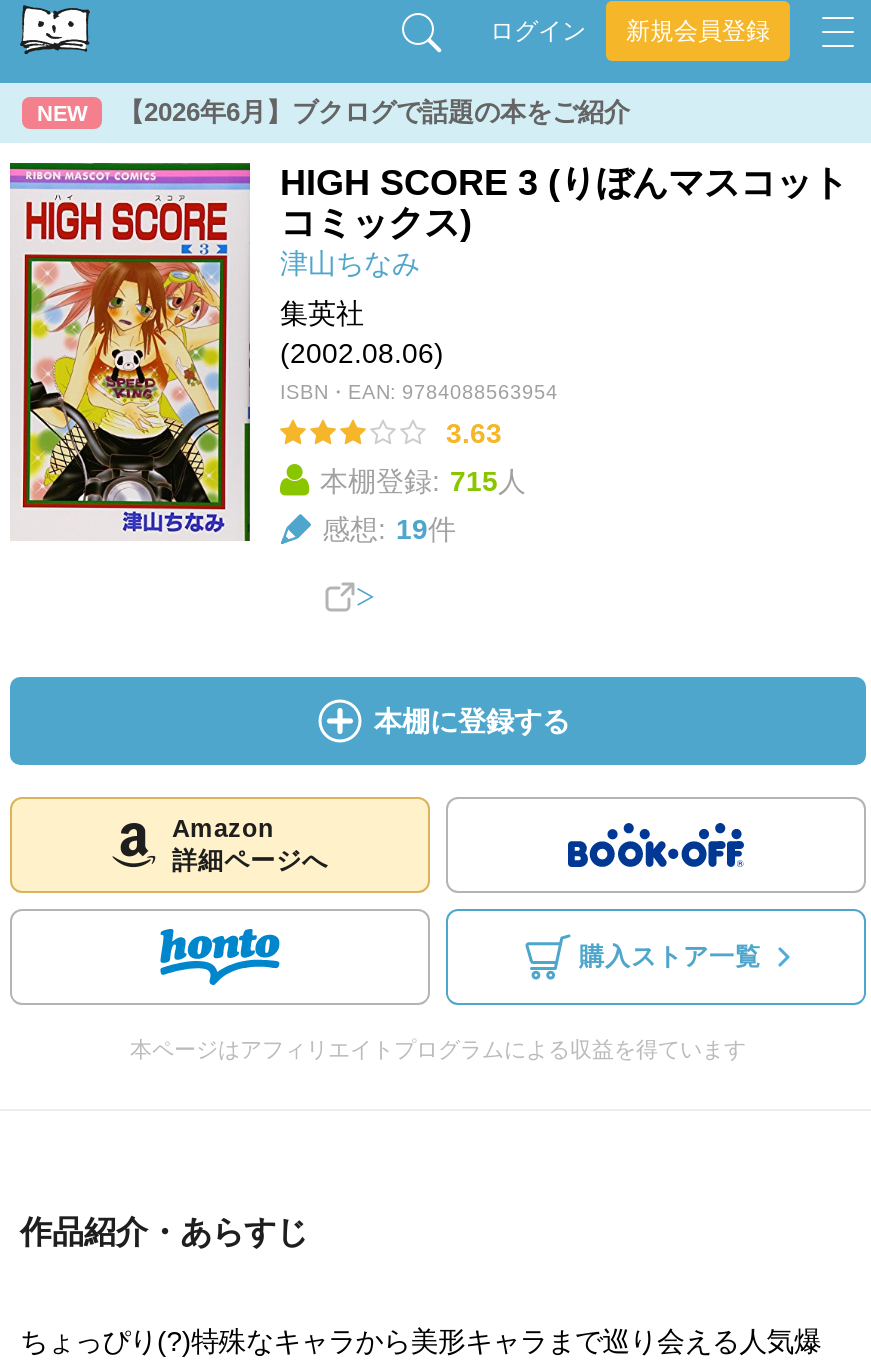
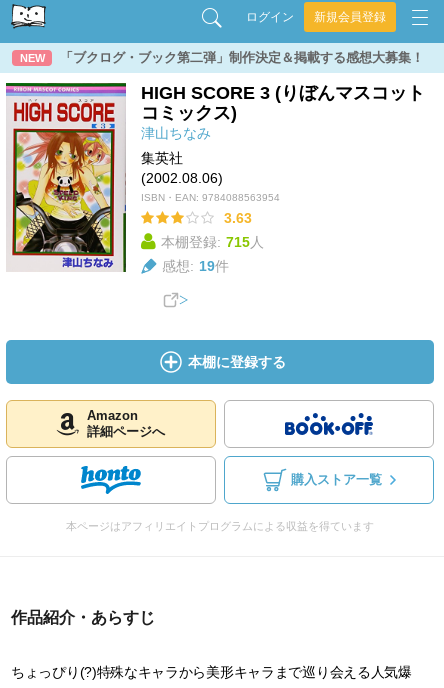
[118,97,630,127] 【2026年6月】ブクログで話題の本をご紹介 -> [60,50,424,65] 「ブクログ・ブック第二弾」制作決定＆掲載する感想大募集！

